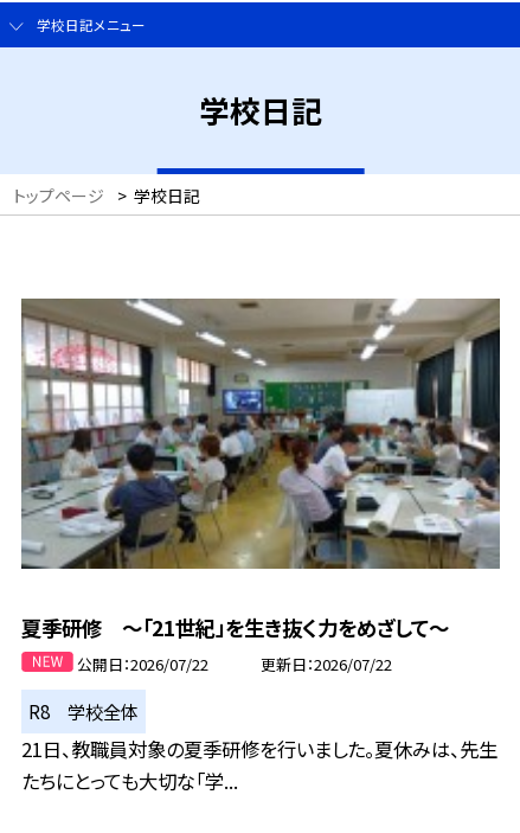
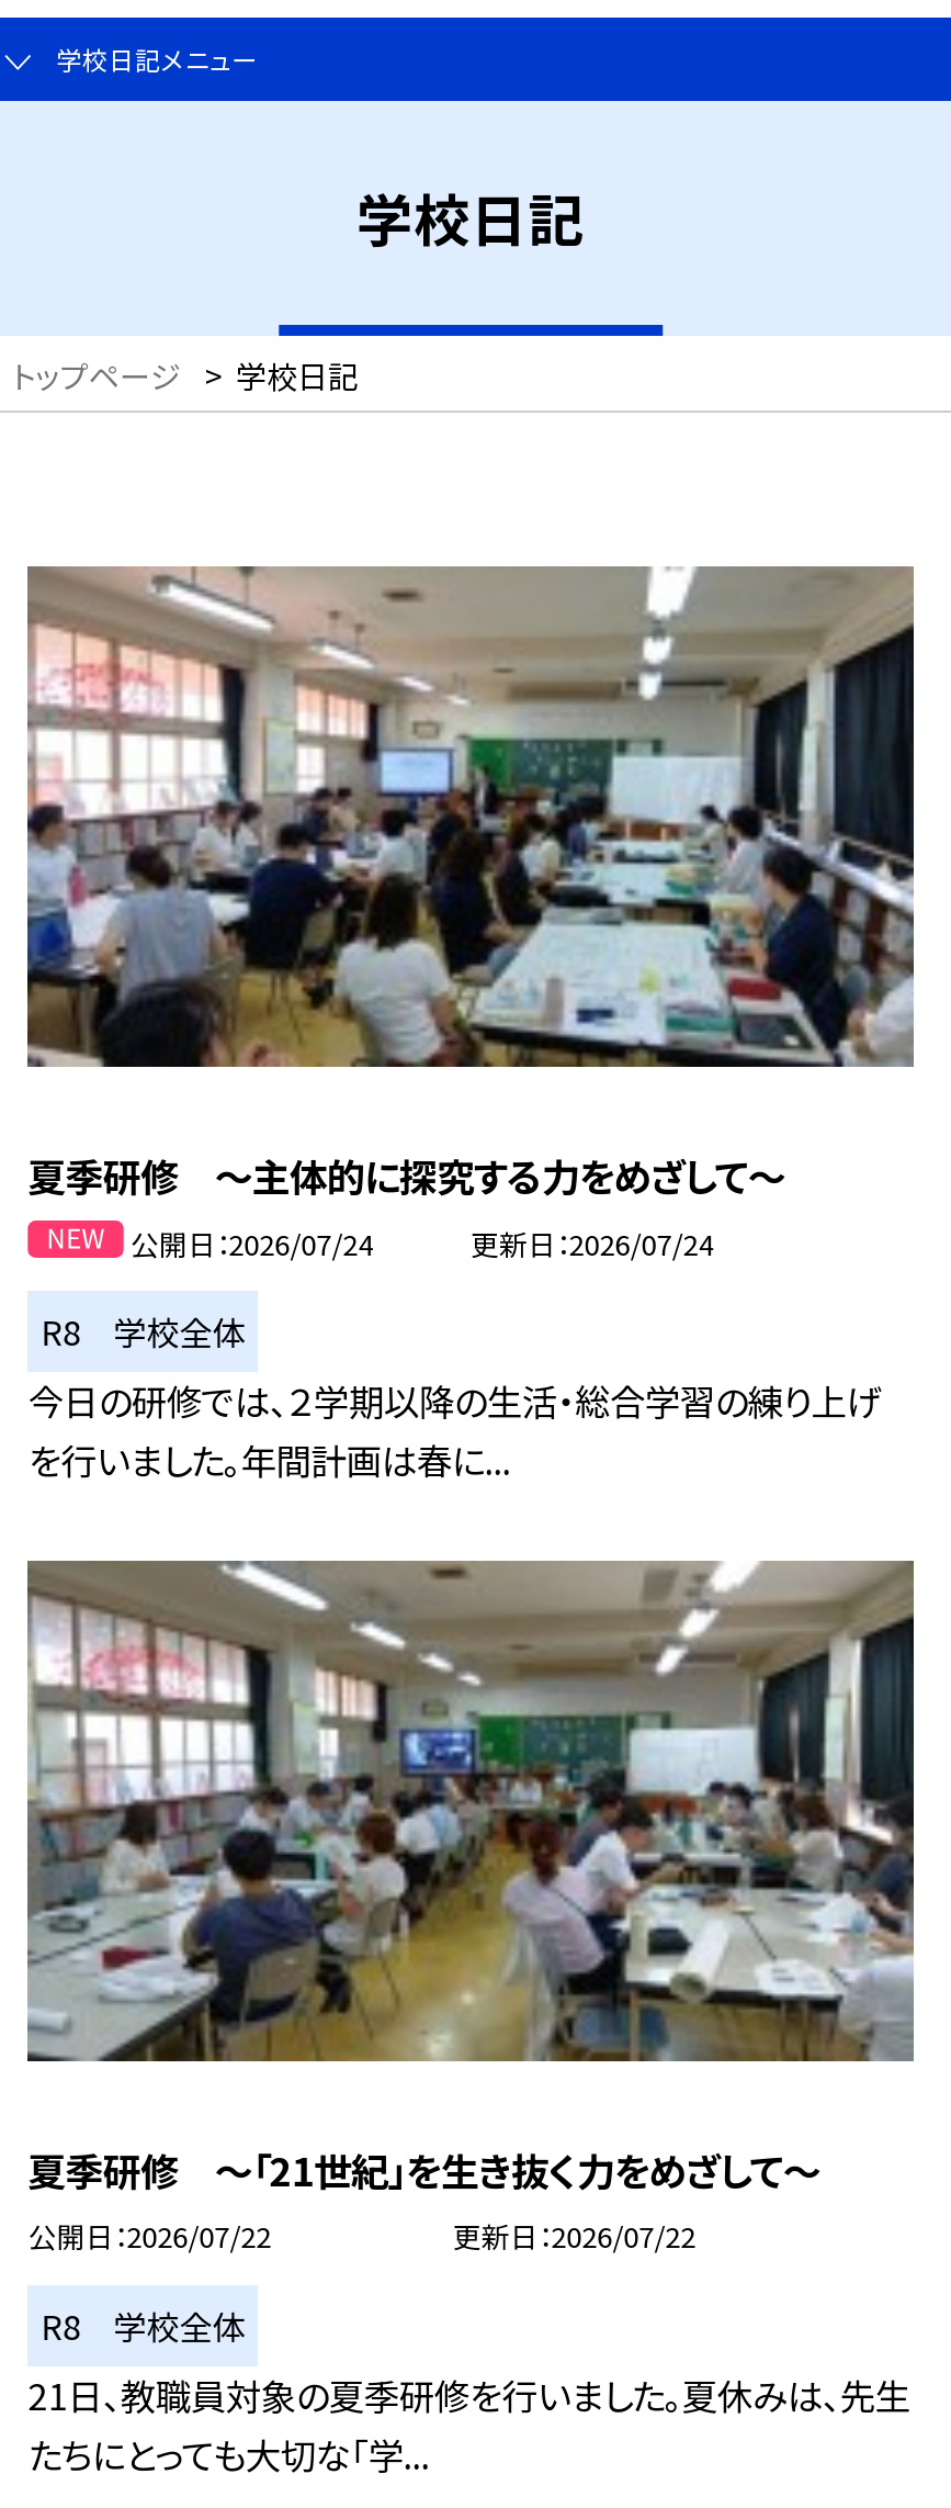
none -> [25,564,916,1486] [image] | 夏季研修 ～主体的に探究する力をめざして～ | 公開日 2026/07/24 | 更新日 2026/07/24 | R8 学校全体 | 今日の研修では、２学期以降の生活・総合学習の練り上げ | を行いました。年間計画は春に...

